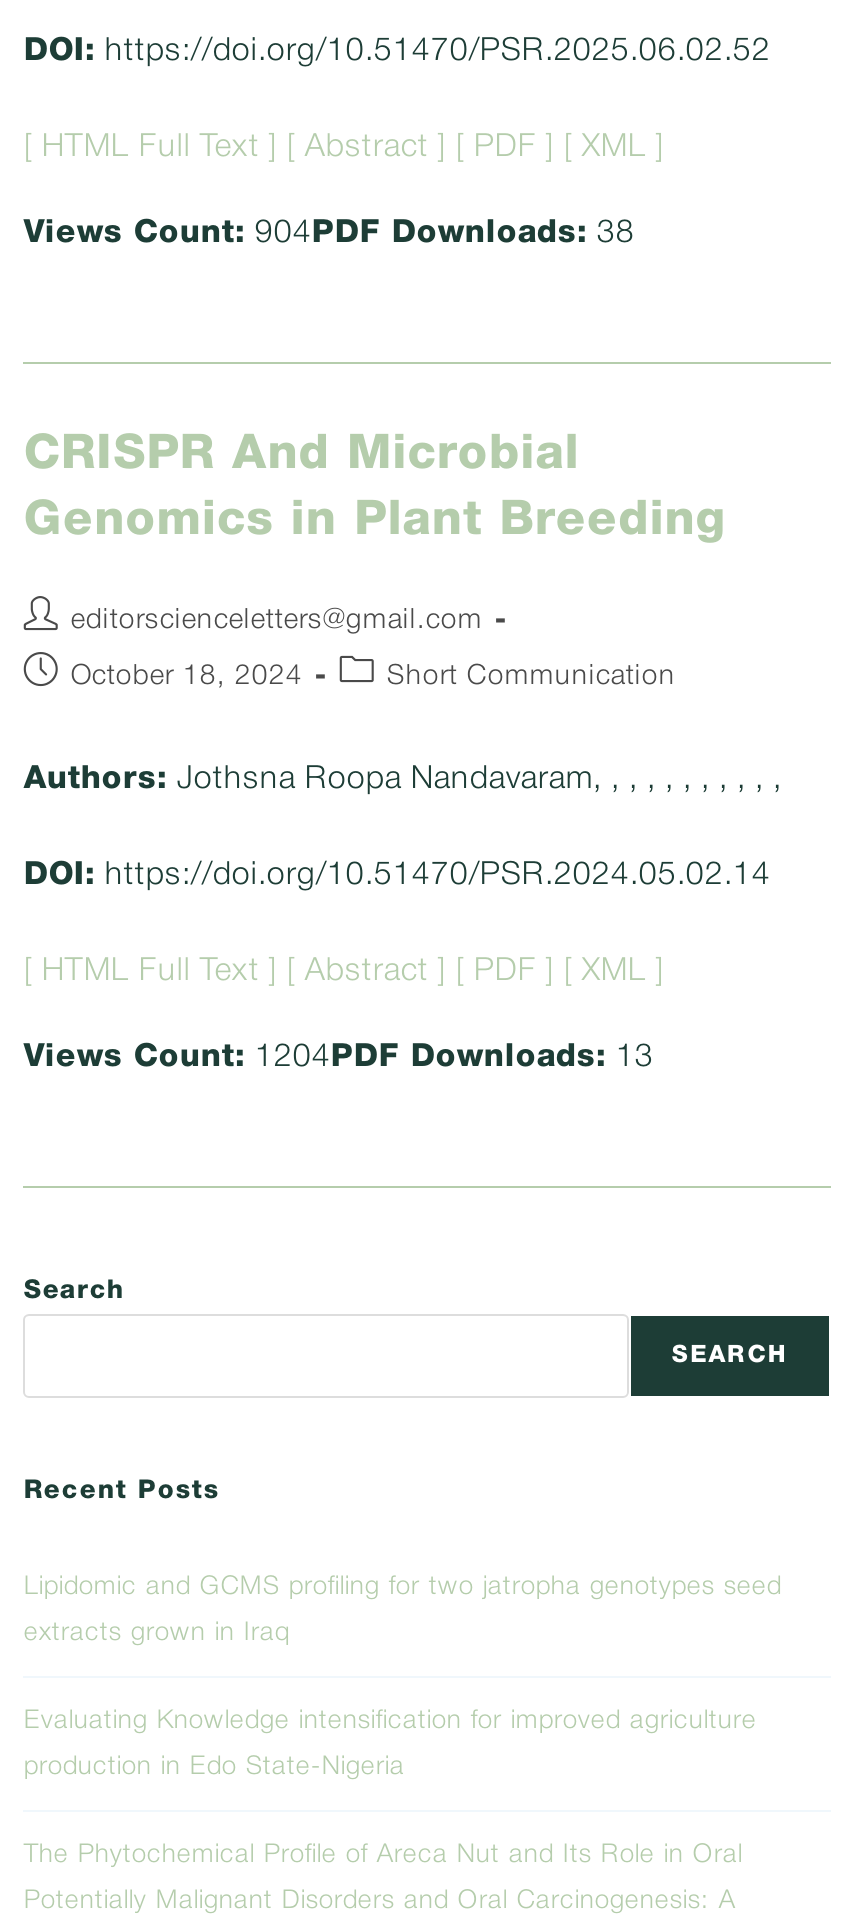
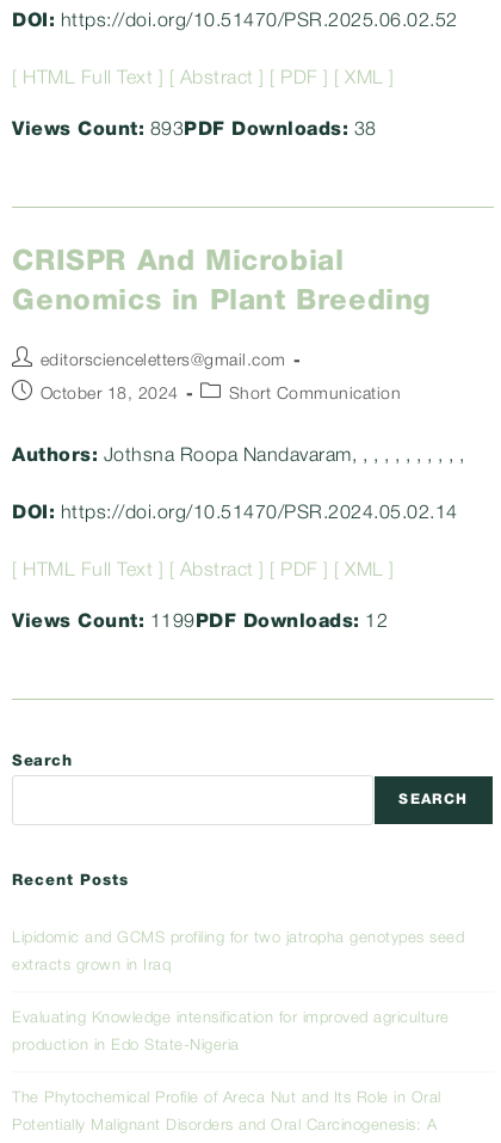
[24,220,635,248] Views Count: 904 PDF Downloads: 38 -> [12,122,377,139] Views Count: 893 PDF Downloads: 38
[24,1044,654,1072] Views Count: 1204 PDF Downloads: 13 -> [12,614,388,631] Views Count: 1199 PDF Downloads: 12

